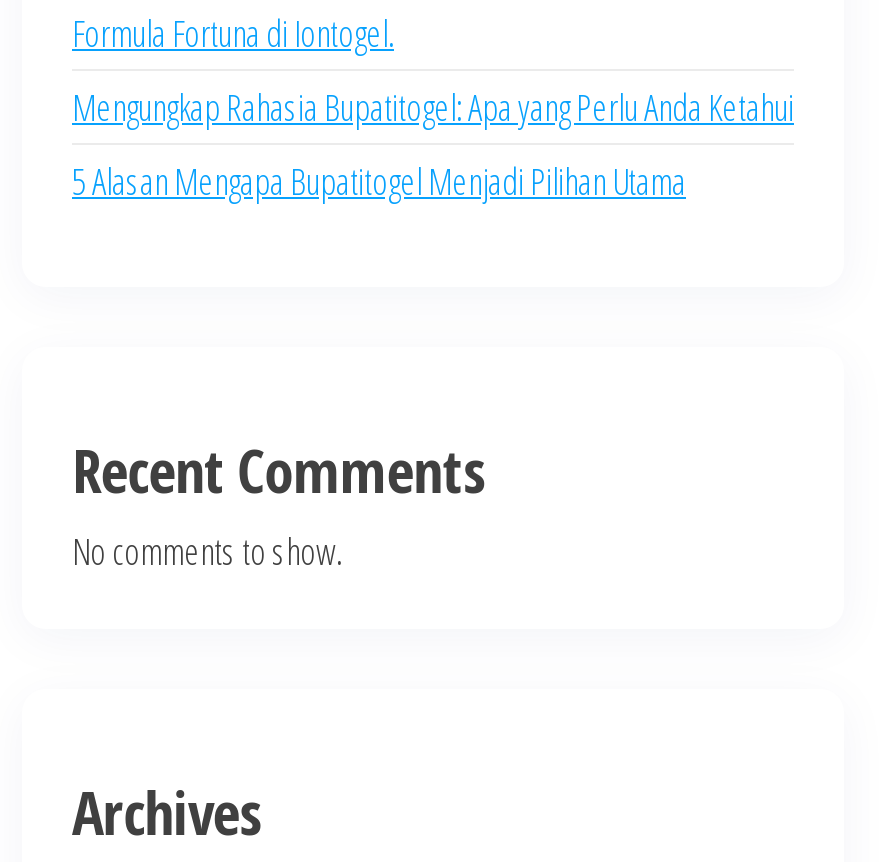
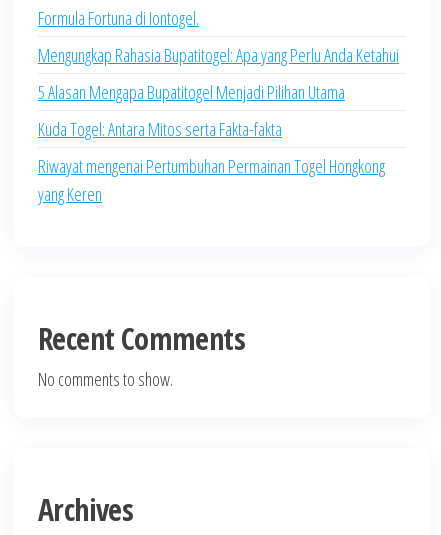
none -> [38,117,385,206] Kuda Togel: Antara Mitos serta Fakta-fakta | Riwayat mengenai Pertumbuhan Permainan Togel Hongkong | yang Keren

